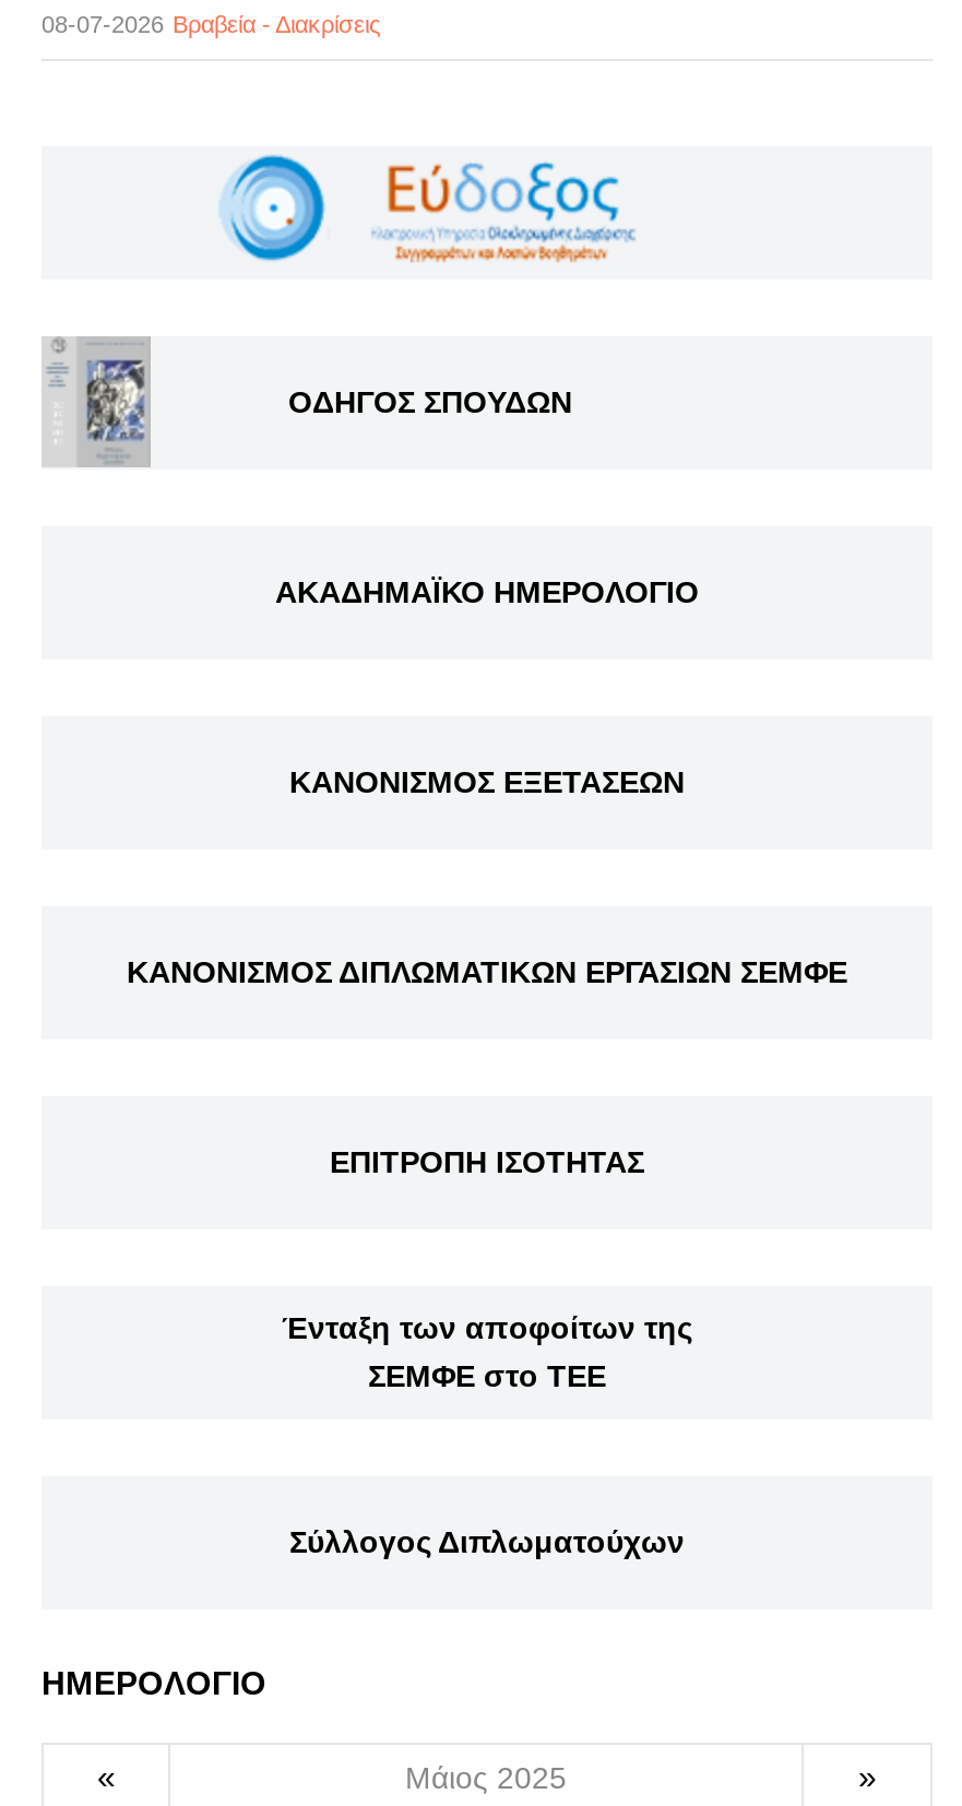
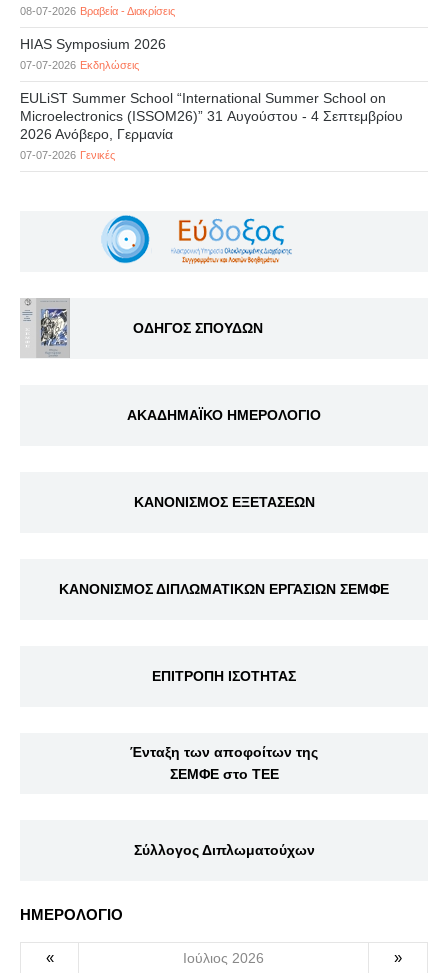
none -> [20,36,403,161] HIAS Symposium 2026 | 07-07-2026 Εκδηλώσεις | EULiST Summer School “International Summer School on | Microelectronics (ISSOM26)” 31 Αυγούστου - 4 Σεπτεμβρίου | 2026 Ανόβερο, Γερμανία | 07-07-2026 Γενικές
[405,1760,567,1795] Μάιος 2025 -> [183,950,264,966] Ιούλιος 2026

